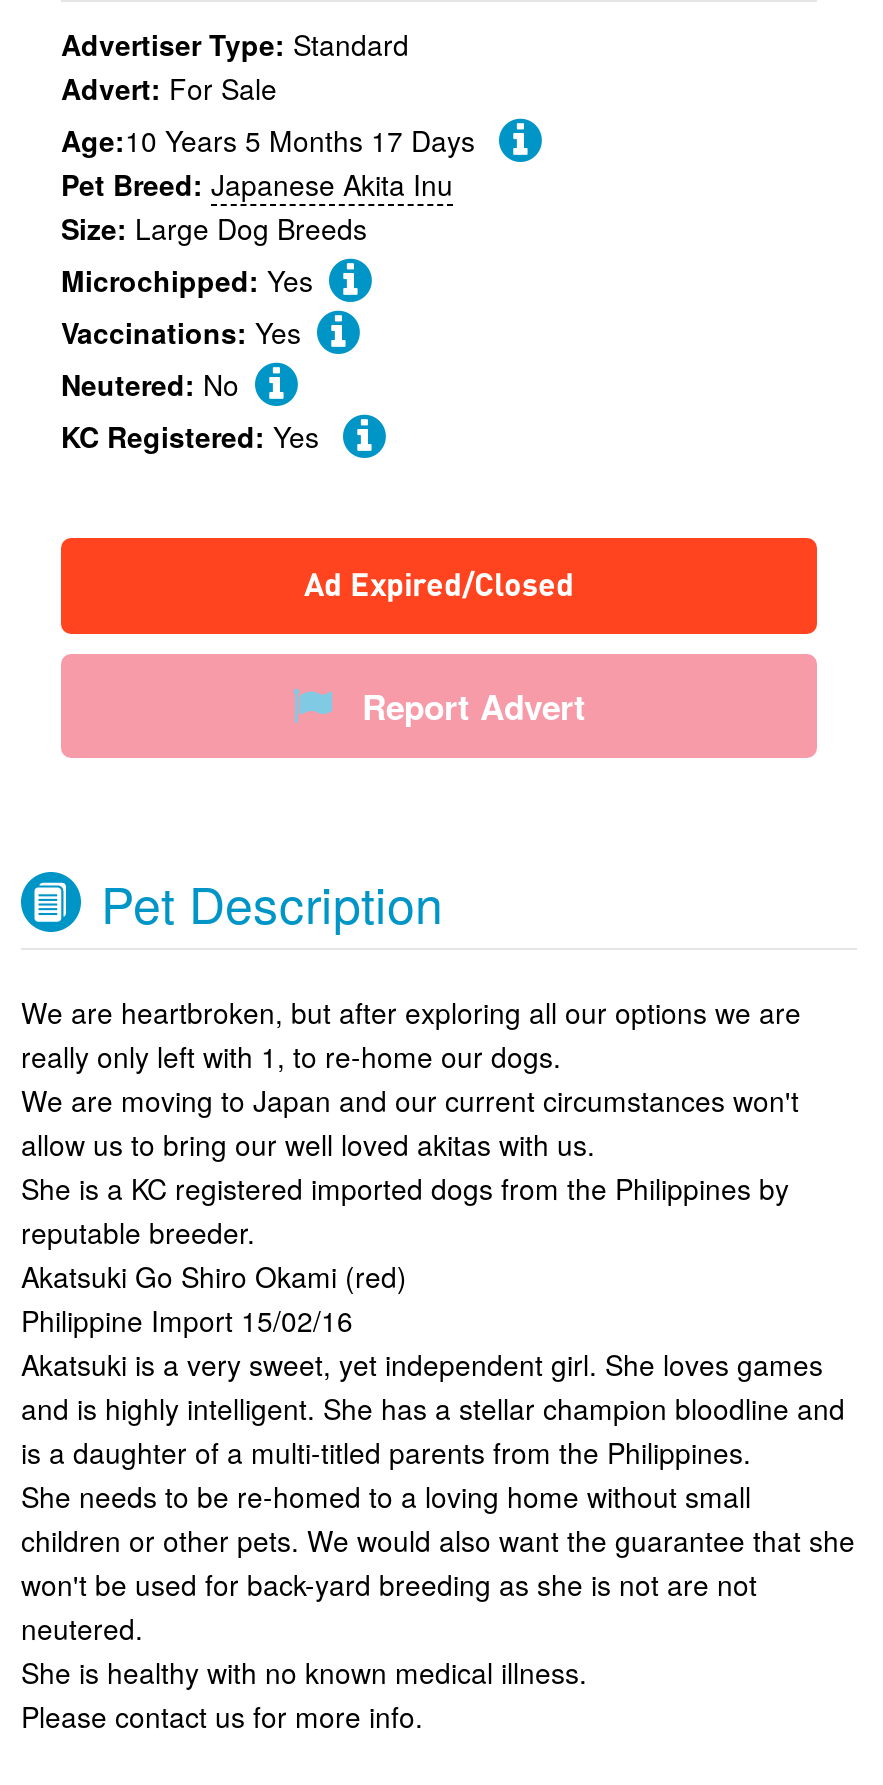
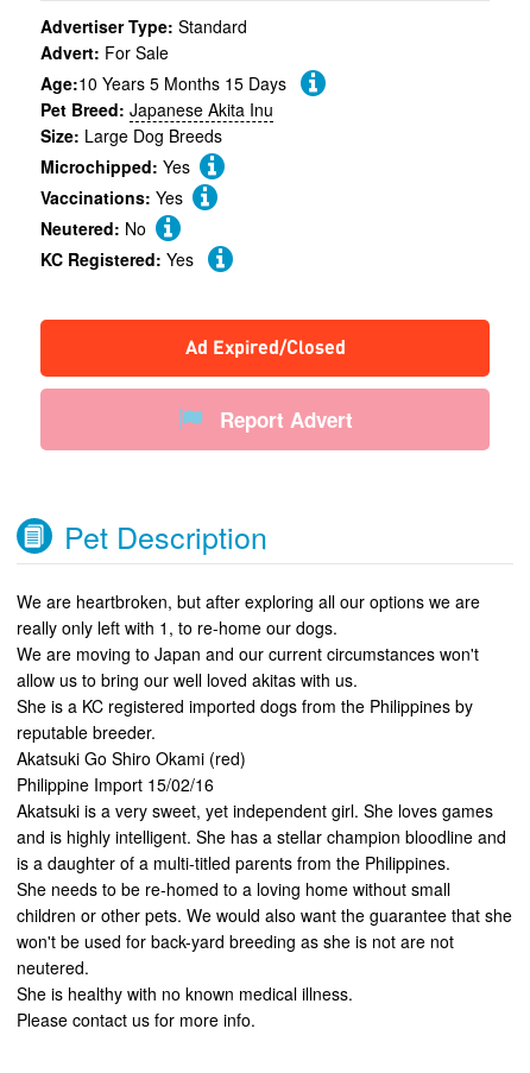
[61,120,483,160] Age:10 Years 5 Months 17 Days -> [40,71,291,95] Age:10 Years 5 Months 15 Days

